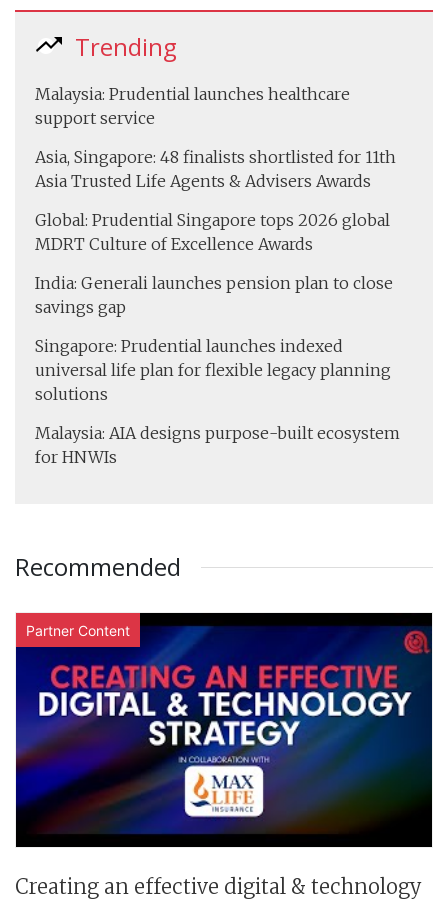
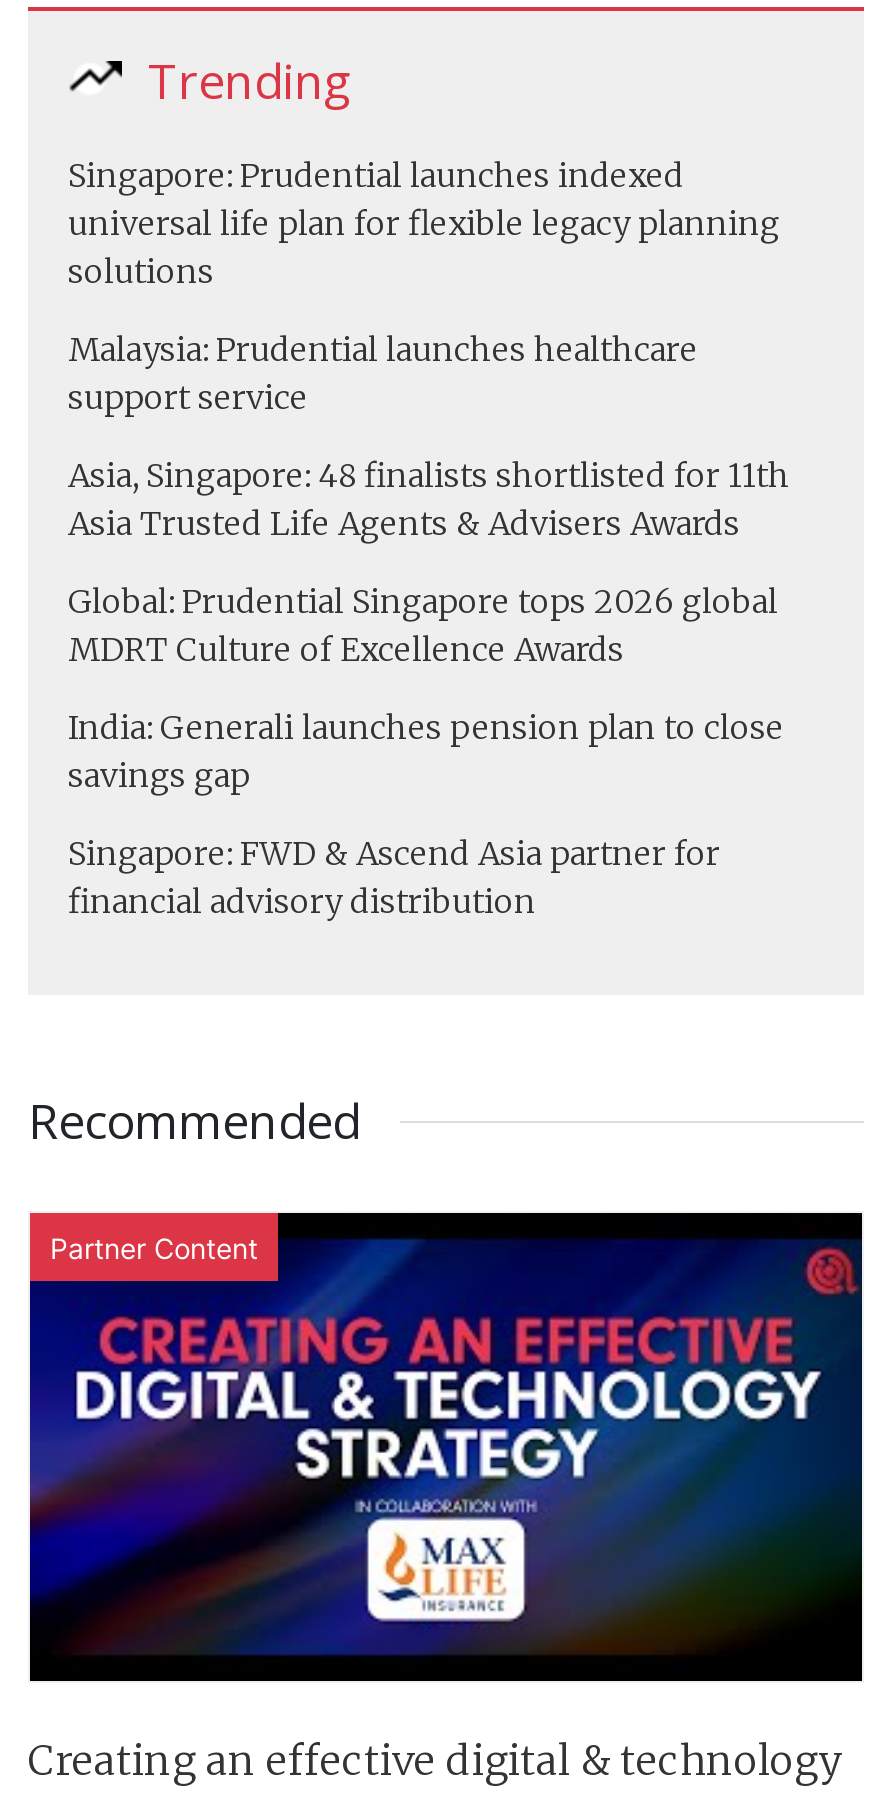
moved [35,84,396,317] -> [68,330,790,796]: Malaysia: Prudential launches healthcare | support service | Asia, Singapore: 48 finalists shortlisted for 11th | Asia Trusted Life Agents & Advisers Awards | Global: Prudential Singapore tops 2026 global | MDRT Culture of Excellence Awards | India: Generali launches pension plan to close | savings gap
moved [35,336,391,404] -> [68,156,780,292]: Singapore: Prudential launches indexed | universal life plan for flexible legacy planning | solutions
[35,423,400,467] Malaysia: AIA designs purpose-built ecosystem | for HNWIs -> [68,834,720,922] Singapore: FWD & Ascend Asia partner for | financial advisory distribution

